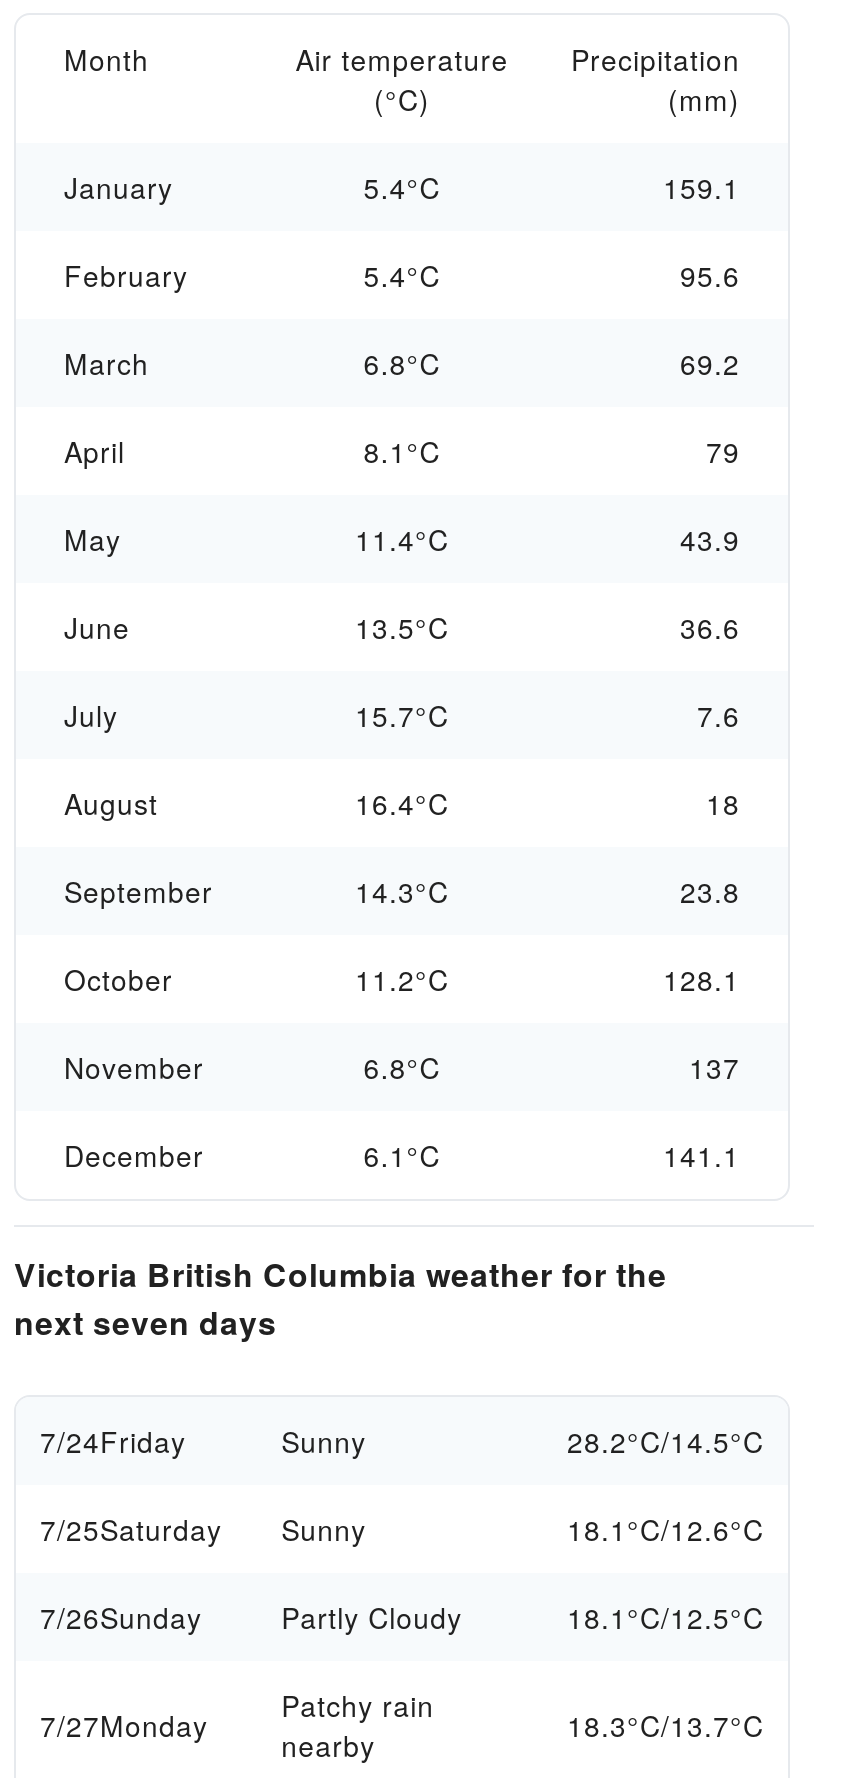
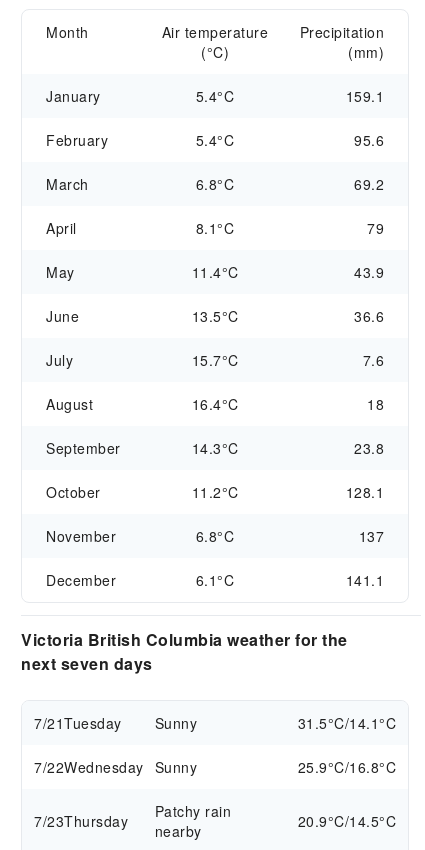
[40,1421,186,1461] 7/24Friday -> [34,713,121,733] 7/21Tuesday
[40,1421,764,1745] 28.2°C/14.5°C | 7/25Saturday | Sunny | 18.1°C/12.6°C | 7/26Sunday | Partly Cloudy | 18.1°C/12.5°C | 7/27Monday -> [34,713,396,831] 31.5°C/14.1°C | 7/22Wednesday Sunny | 25.9°C/16.8°C | 7/23Thursday
[567,1705,764,1745] 18.3°C/13.7°C -> [297,811,396,831] 20.9°C/14.5°C

